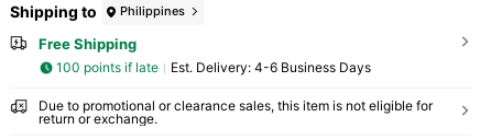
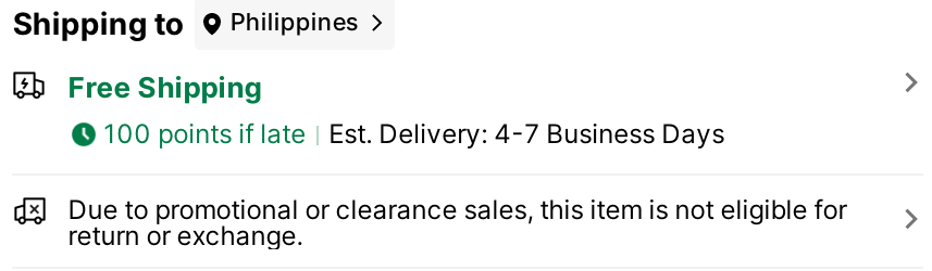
[170,59,371,76] Est. Delivery: 4-6 Business Days -> [329,118,725,150] Est. Delivery: 4-7 Business Days

